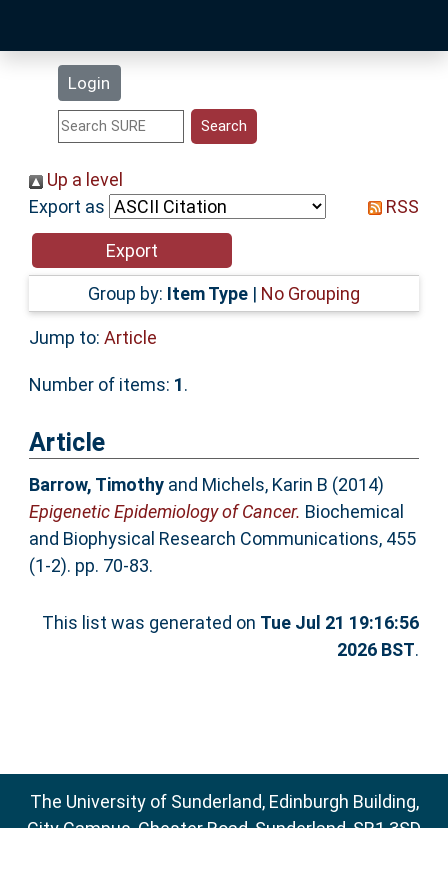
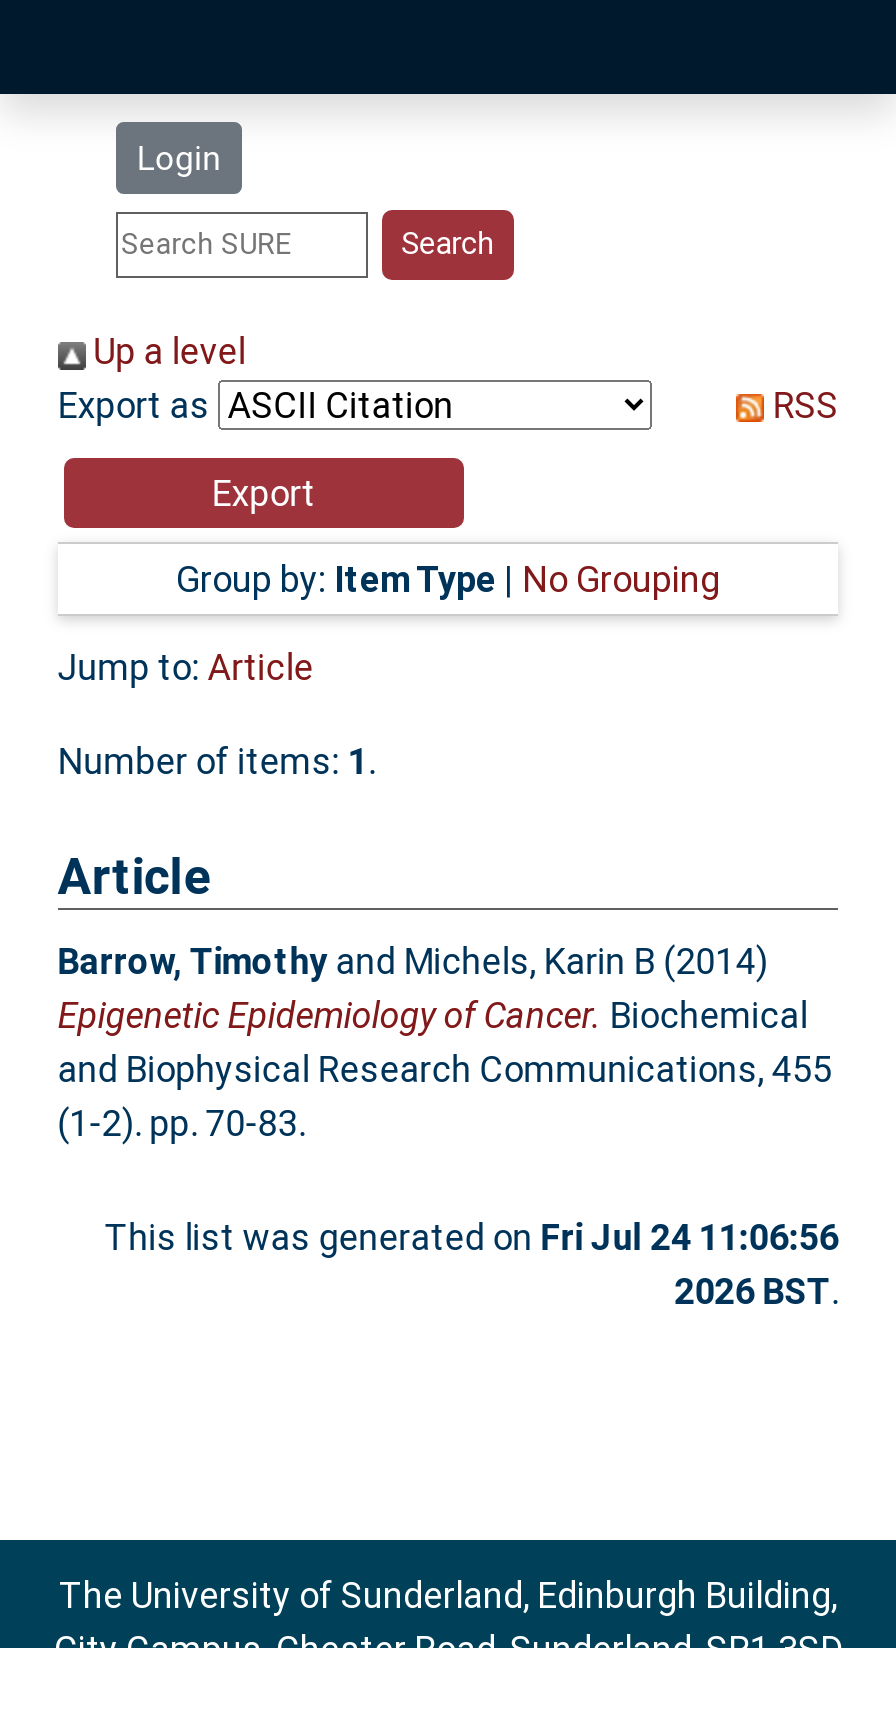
[42,612,419,633] This list was generated on Tue Jul 21 19:16:56 -> [104,1217,838,1259] This list was generated on Fri Jul 24 11:06:56

